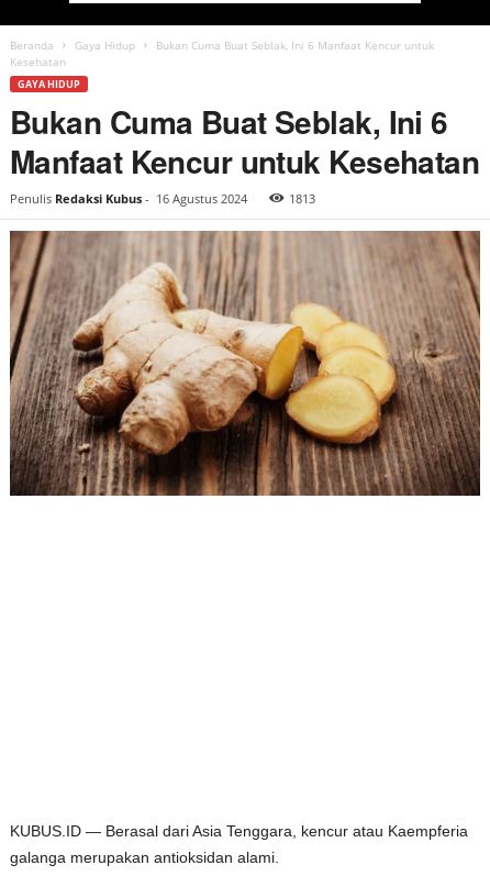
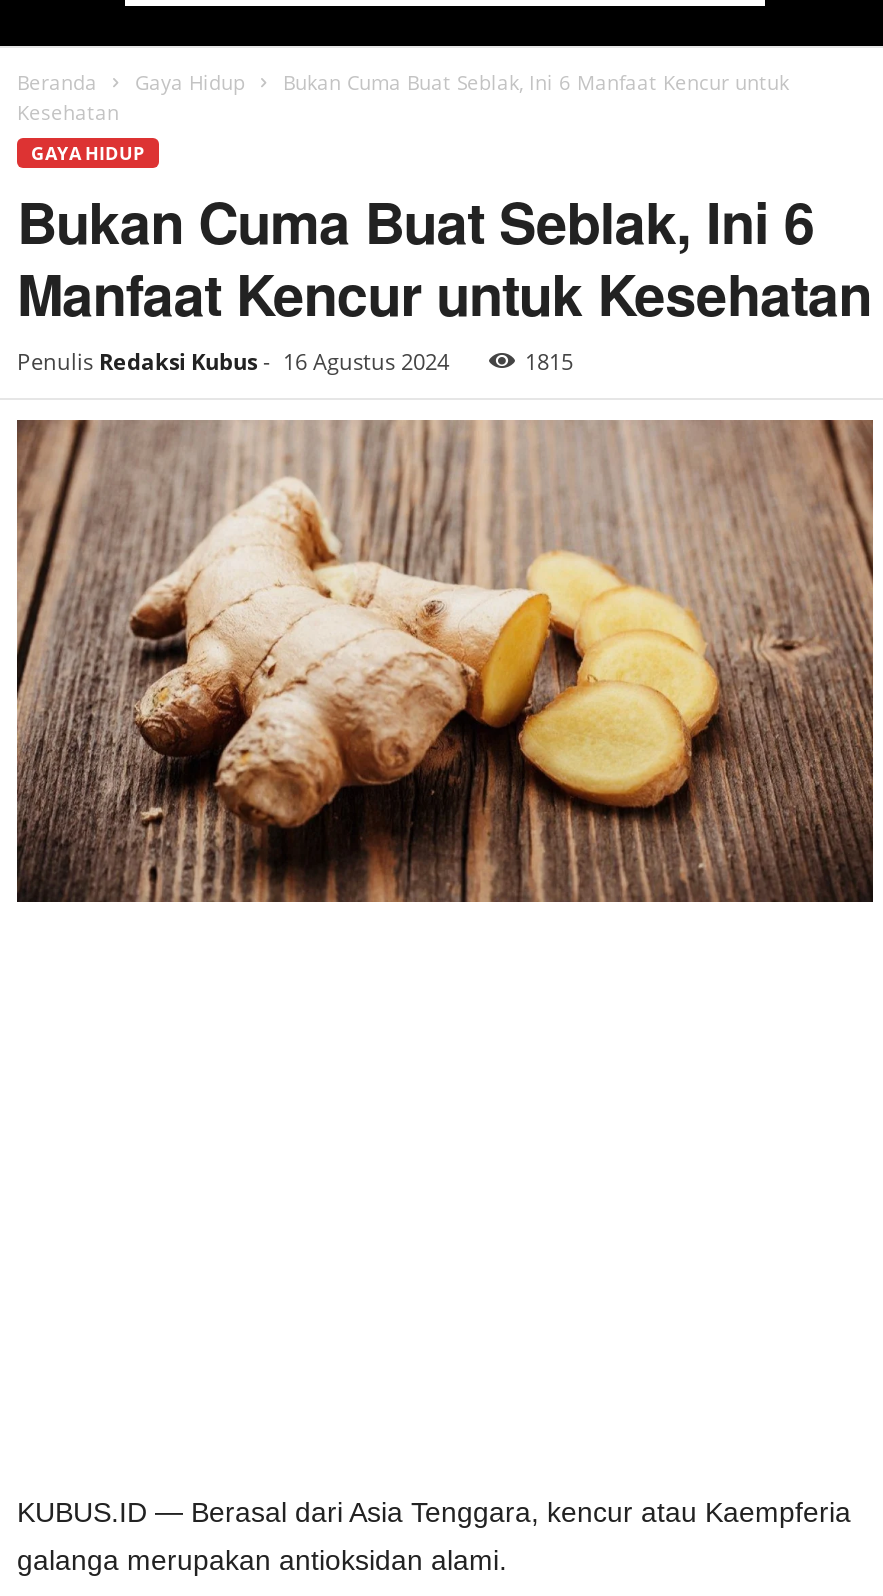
[289,190,315,207] 1813 -> [525,346,573,376] 1815

